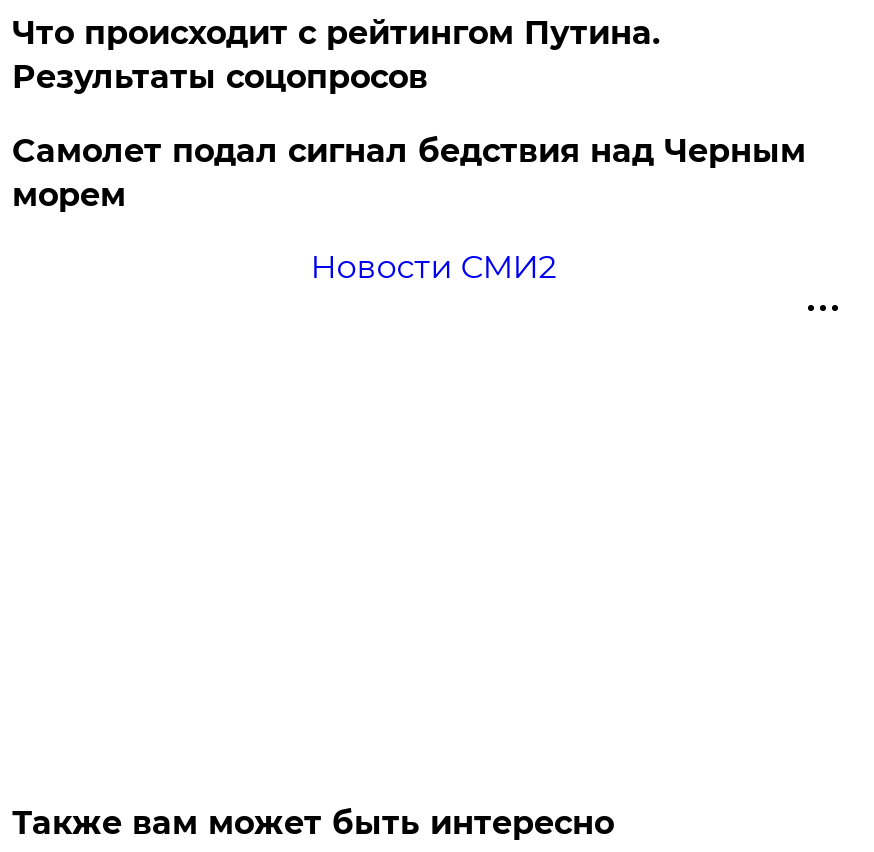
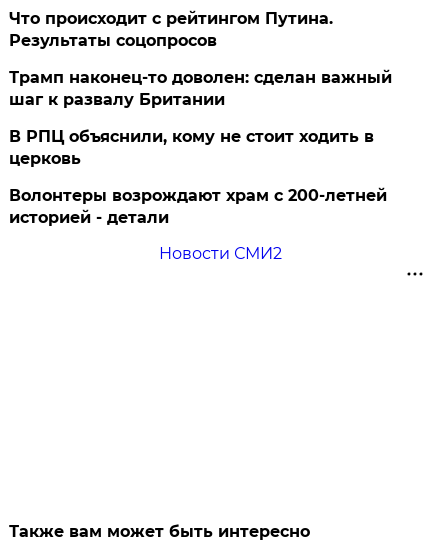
[12,132,806,214] Самолет подал сигнал бедствия над Черным | морем -> [9,68,392,227] Трамп наконец-то доволен: сделан важный | шаг к развалу Британии | В РПЦ объяснили, кому не стоит ходить в | церковь | Волонтеры возрождают храм с 200-летней | историей - детали

